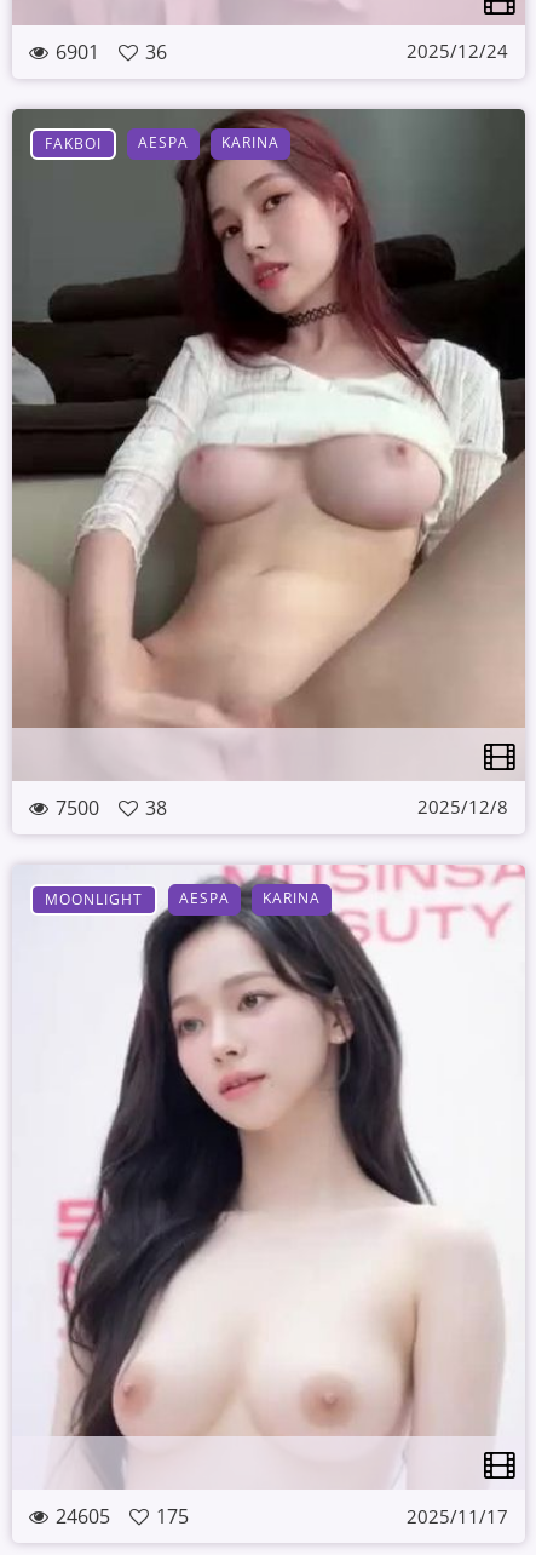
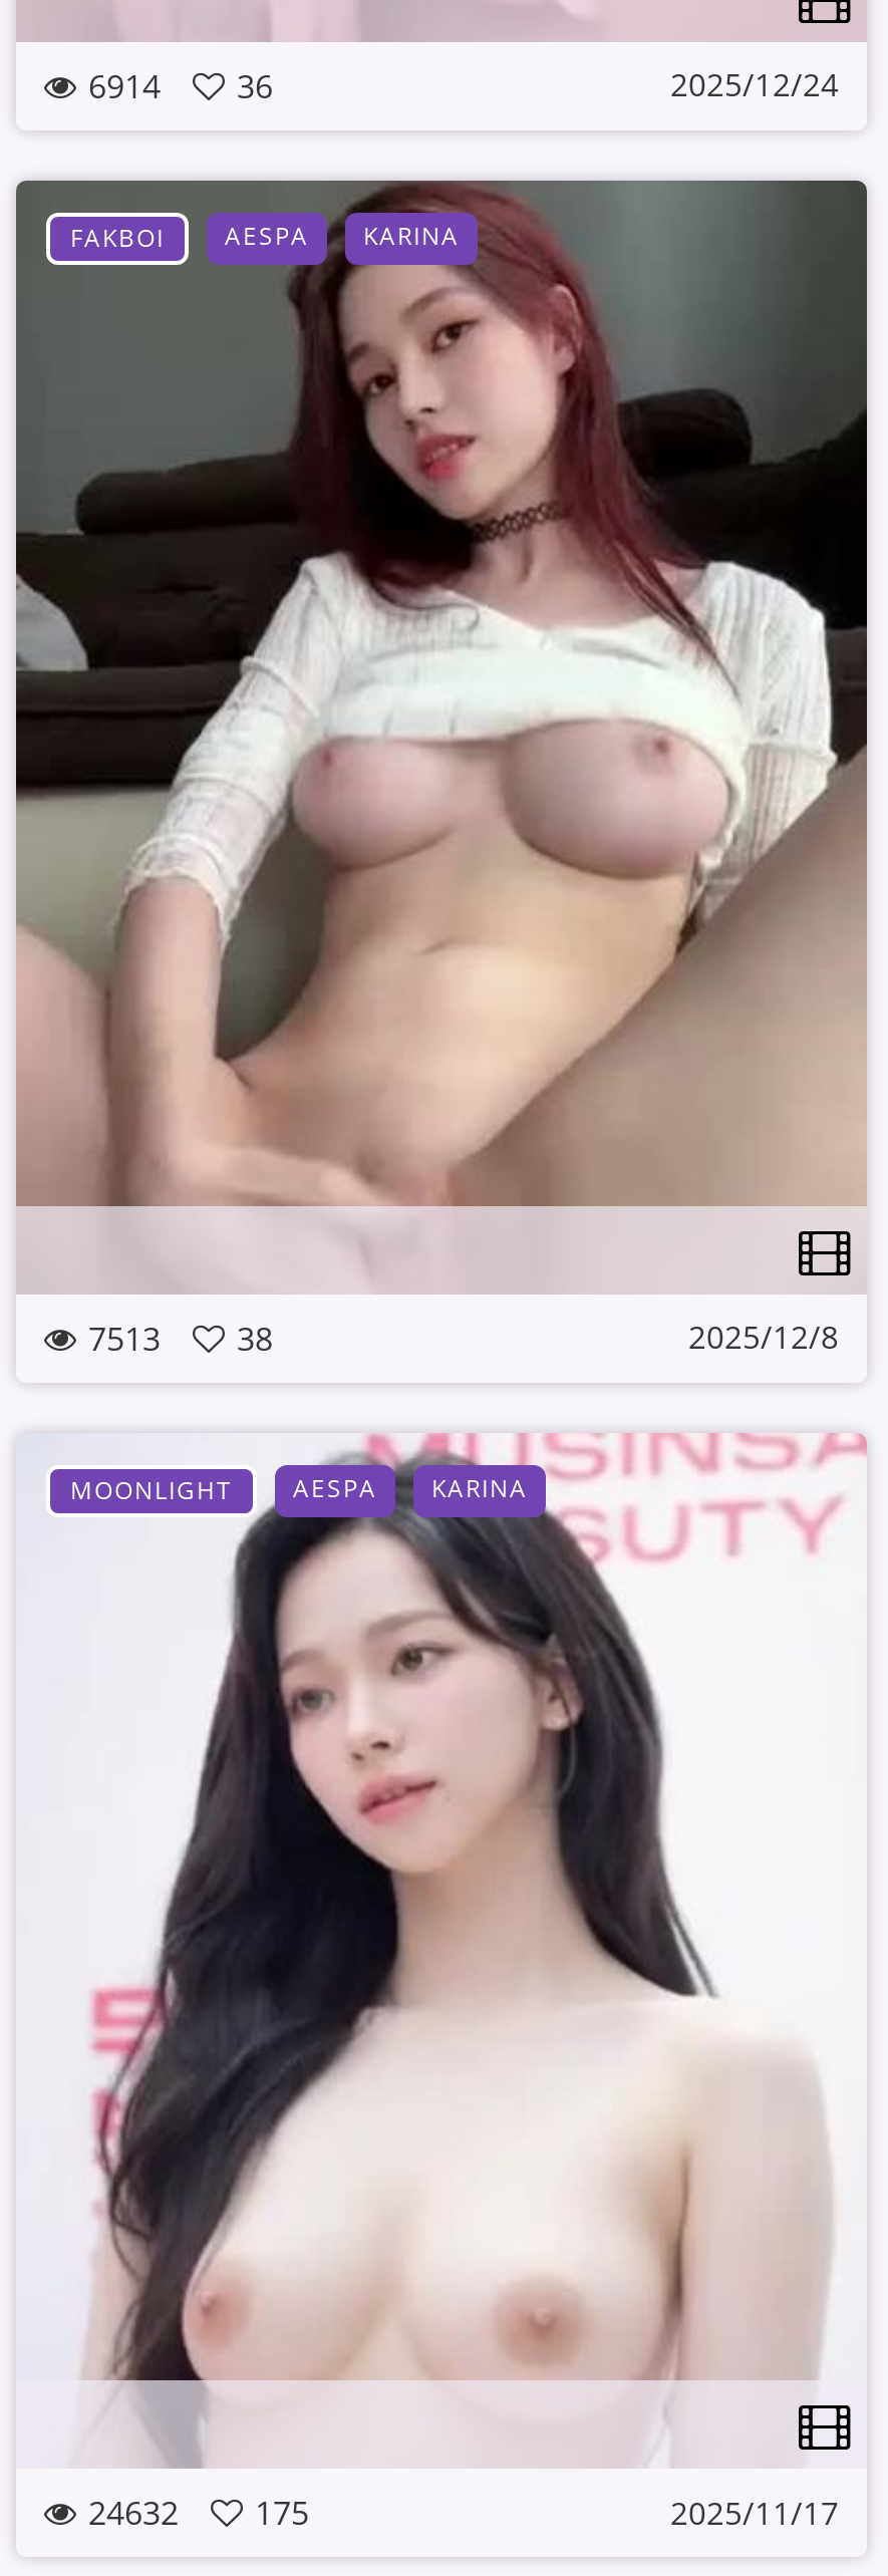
[56,38,167,65] 6901 36 -> [88,64,273,108] 6914 36
[56,794,167,821] 7500 38 -> [88,1316,273,1360] 7513 38
[56,1503,189,1530] 24605 175 -> [88,2491,309,2535] 24632 175

